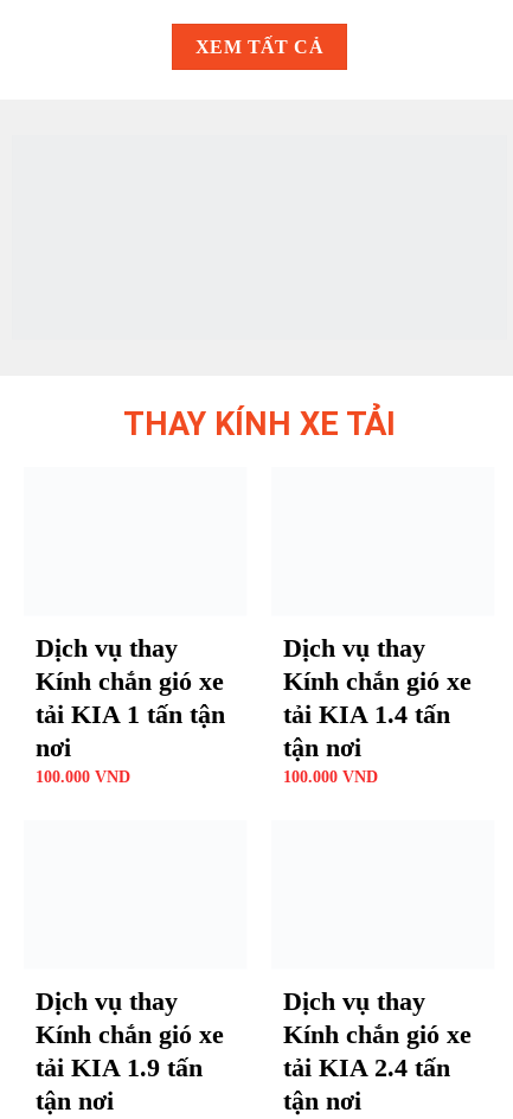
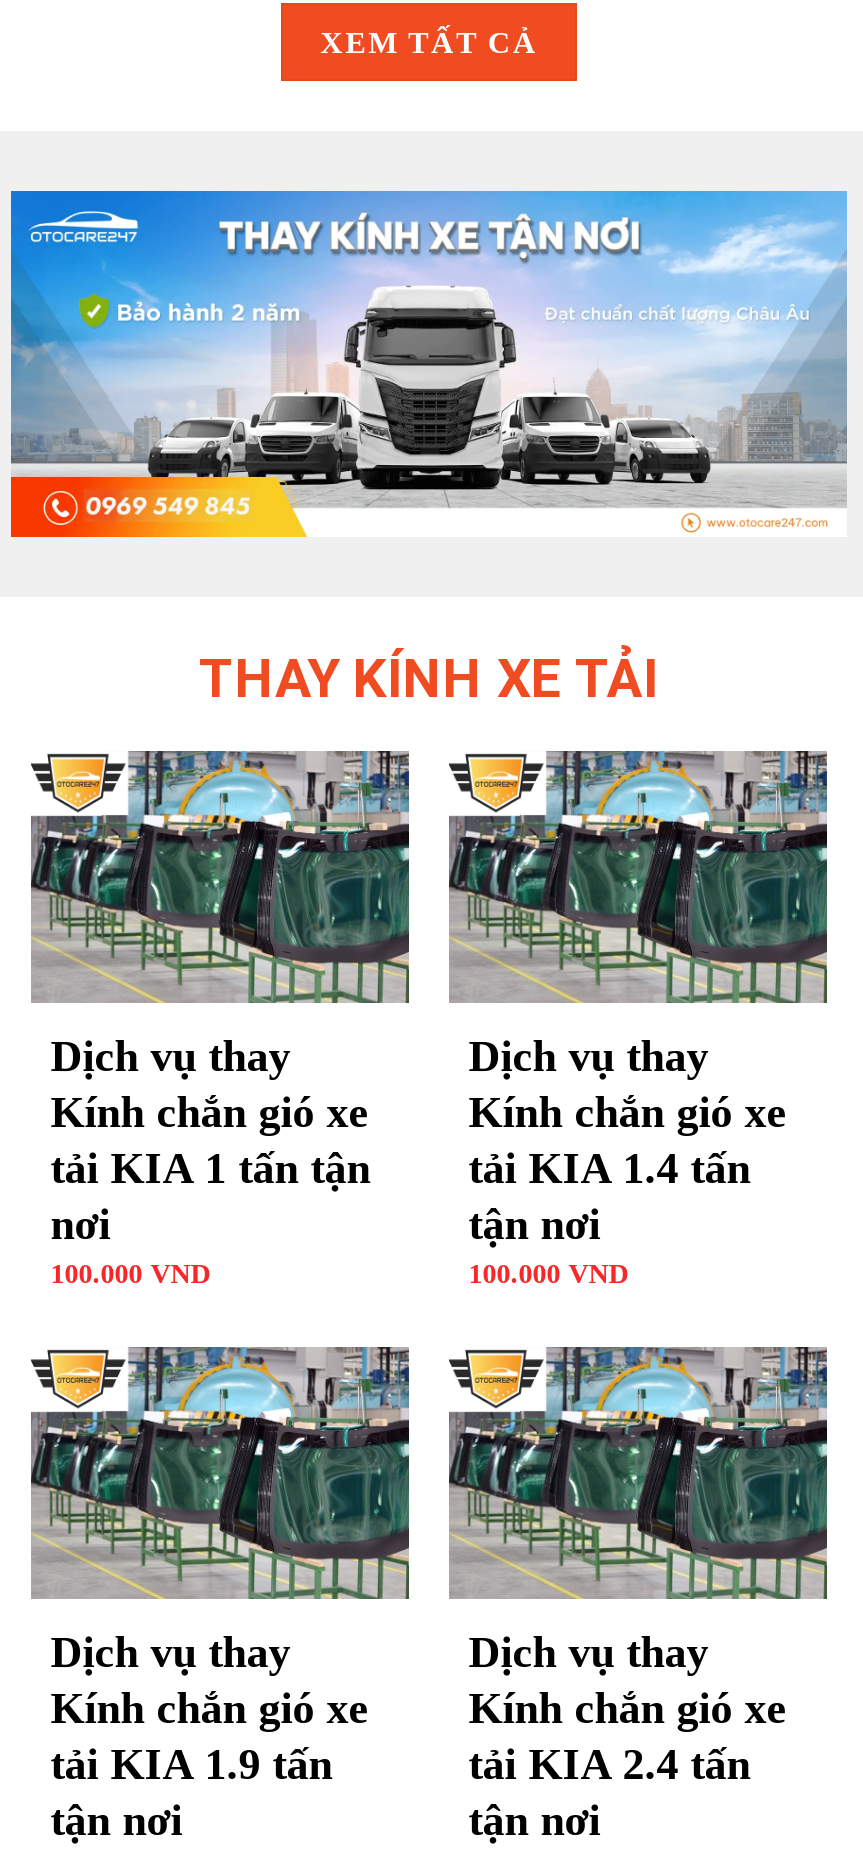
none -> [9,189,849,539] [image]
none -> [29,749,411,1005] [image]
none -> [447,749,829,1005] [image]
none -> [29,1345,411,1601] [image]
none -> [447,1345,829,1601] [image]

